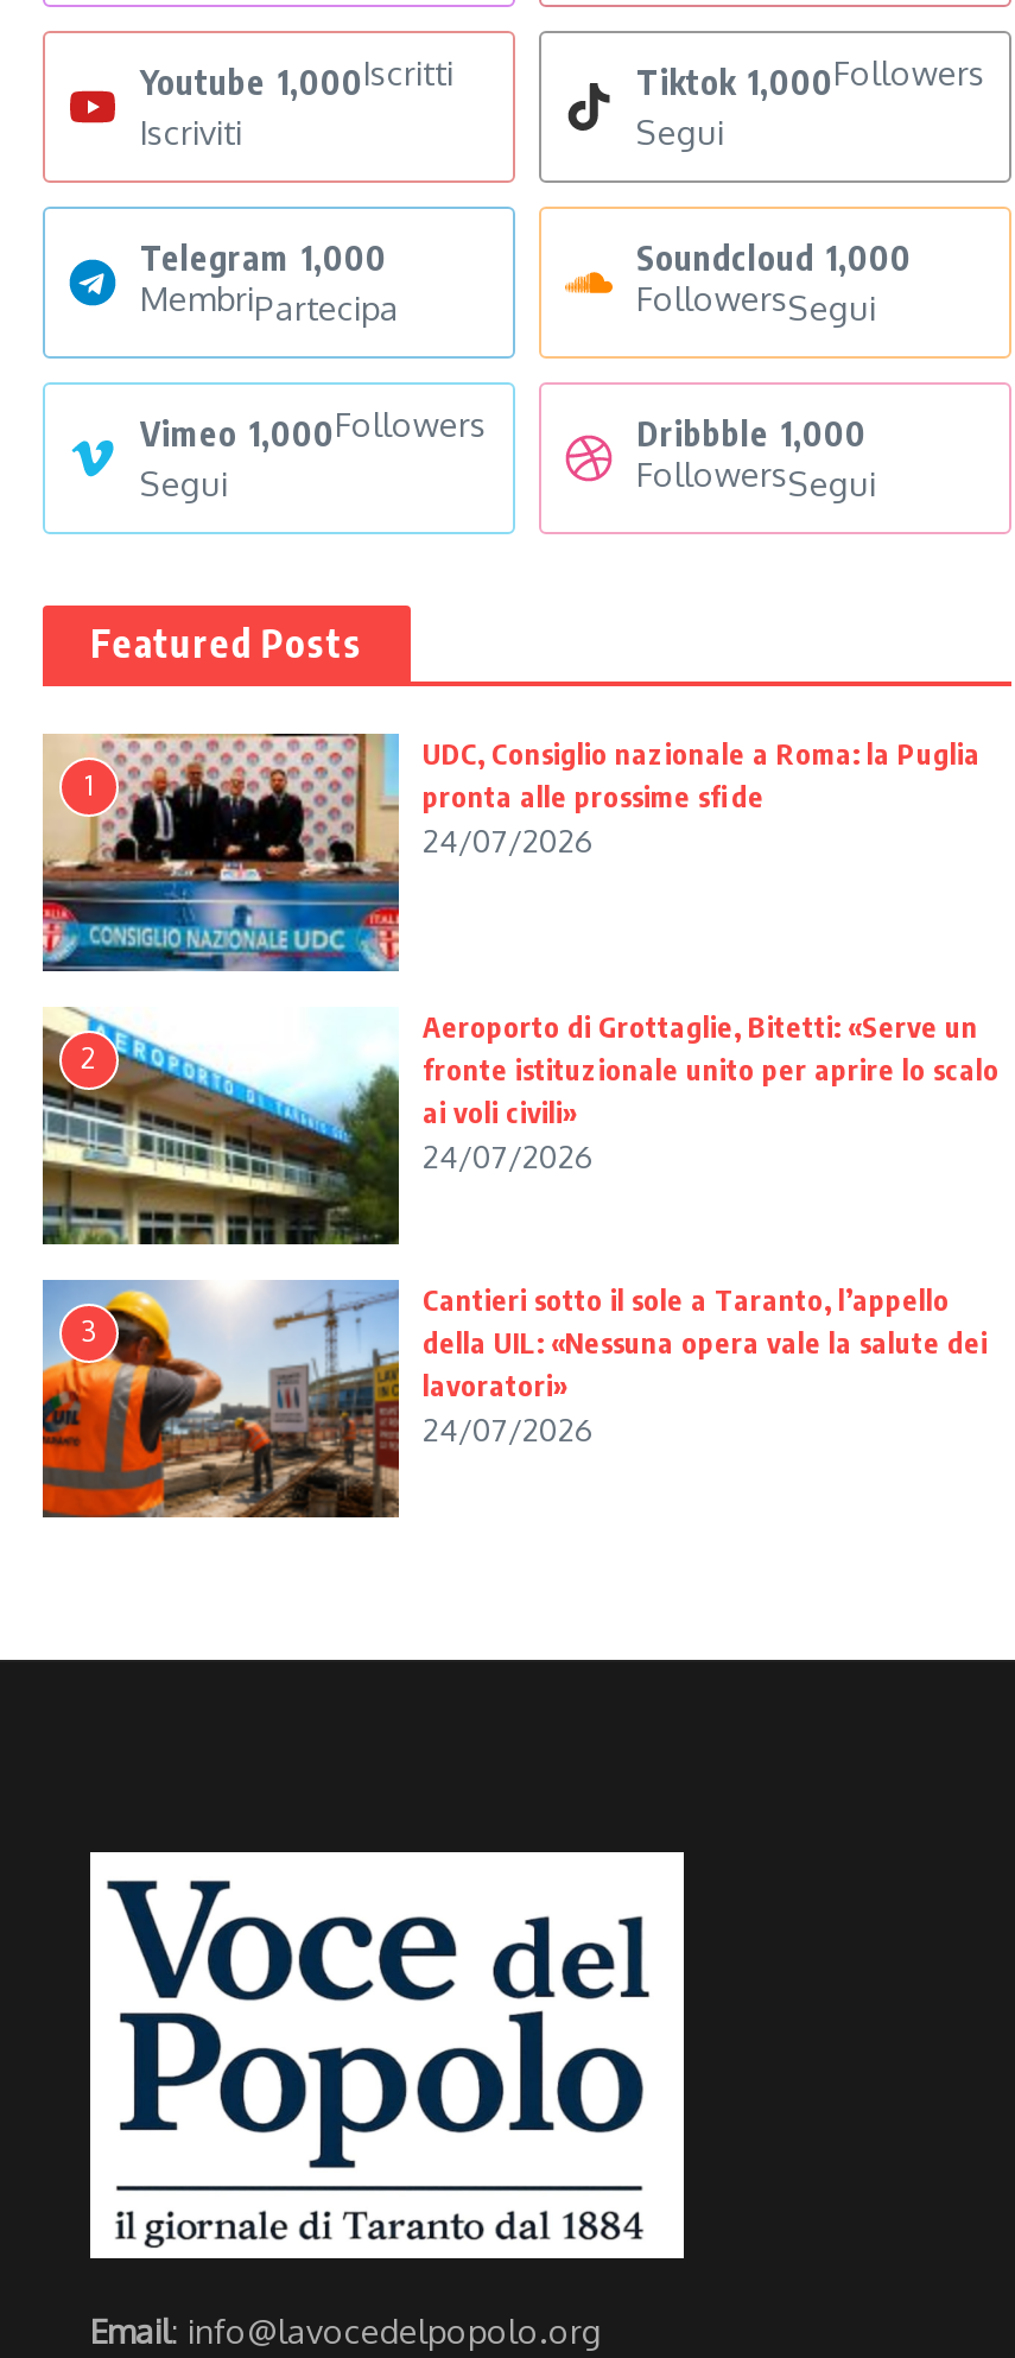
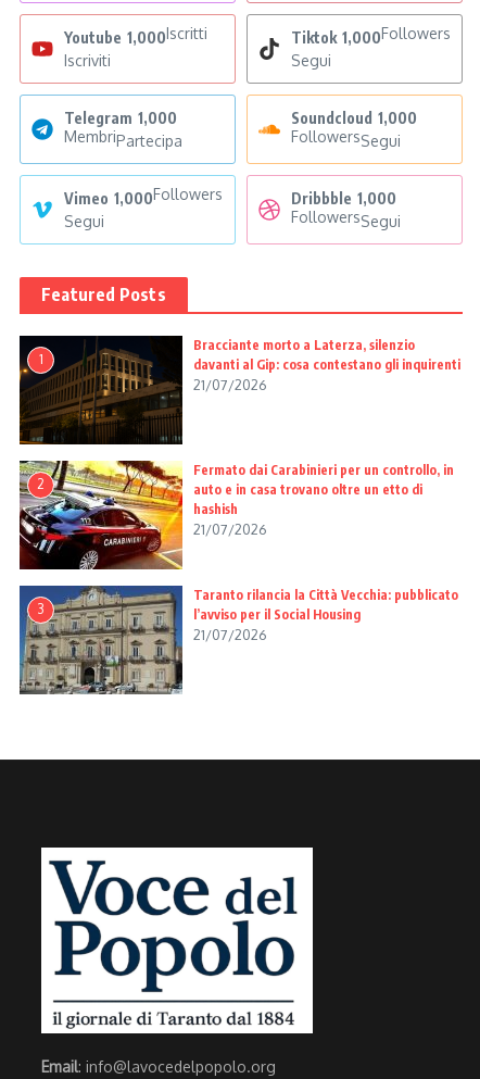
[40,731,981,974] [image] | UDC, Consiglio nazionale a Roma: la Puglia | pronta alle prossime sfide | 24/07/2026 -> [18,335,460,446] [image] | Bracciante morto a Laterza, silenzio | davanti al Gip: cosa contestano gli inquirenti | 21/07/2026
[40,1007,1000,1247] [image] | Aeroporto di Grottaglie, Bitetti: «Serve un | fronte istituzionale unito per aprire lo scalo | ai voli civili» | 24/07/2026 -> [18,460,454,570] [image] | Fermato dai Carabinieri per un controllo, in | auto e in casa trovano oltre un etto di | hashish | 21/07/2026
[40,1280,988,1520] [image] | Cantieri sotto il sole a Taranto, l’appello | della UIL: «Nessuna opera vale la salute dei | lavoratori» | 24/07/2026 -> [18,585,458,694] [image] | Taranto rilancia la Città Vecchia: pubblicato | l’avviso per il Social Housing | 21/07/2026

